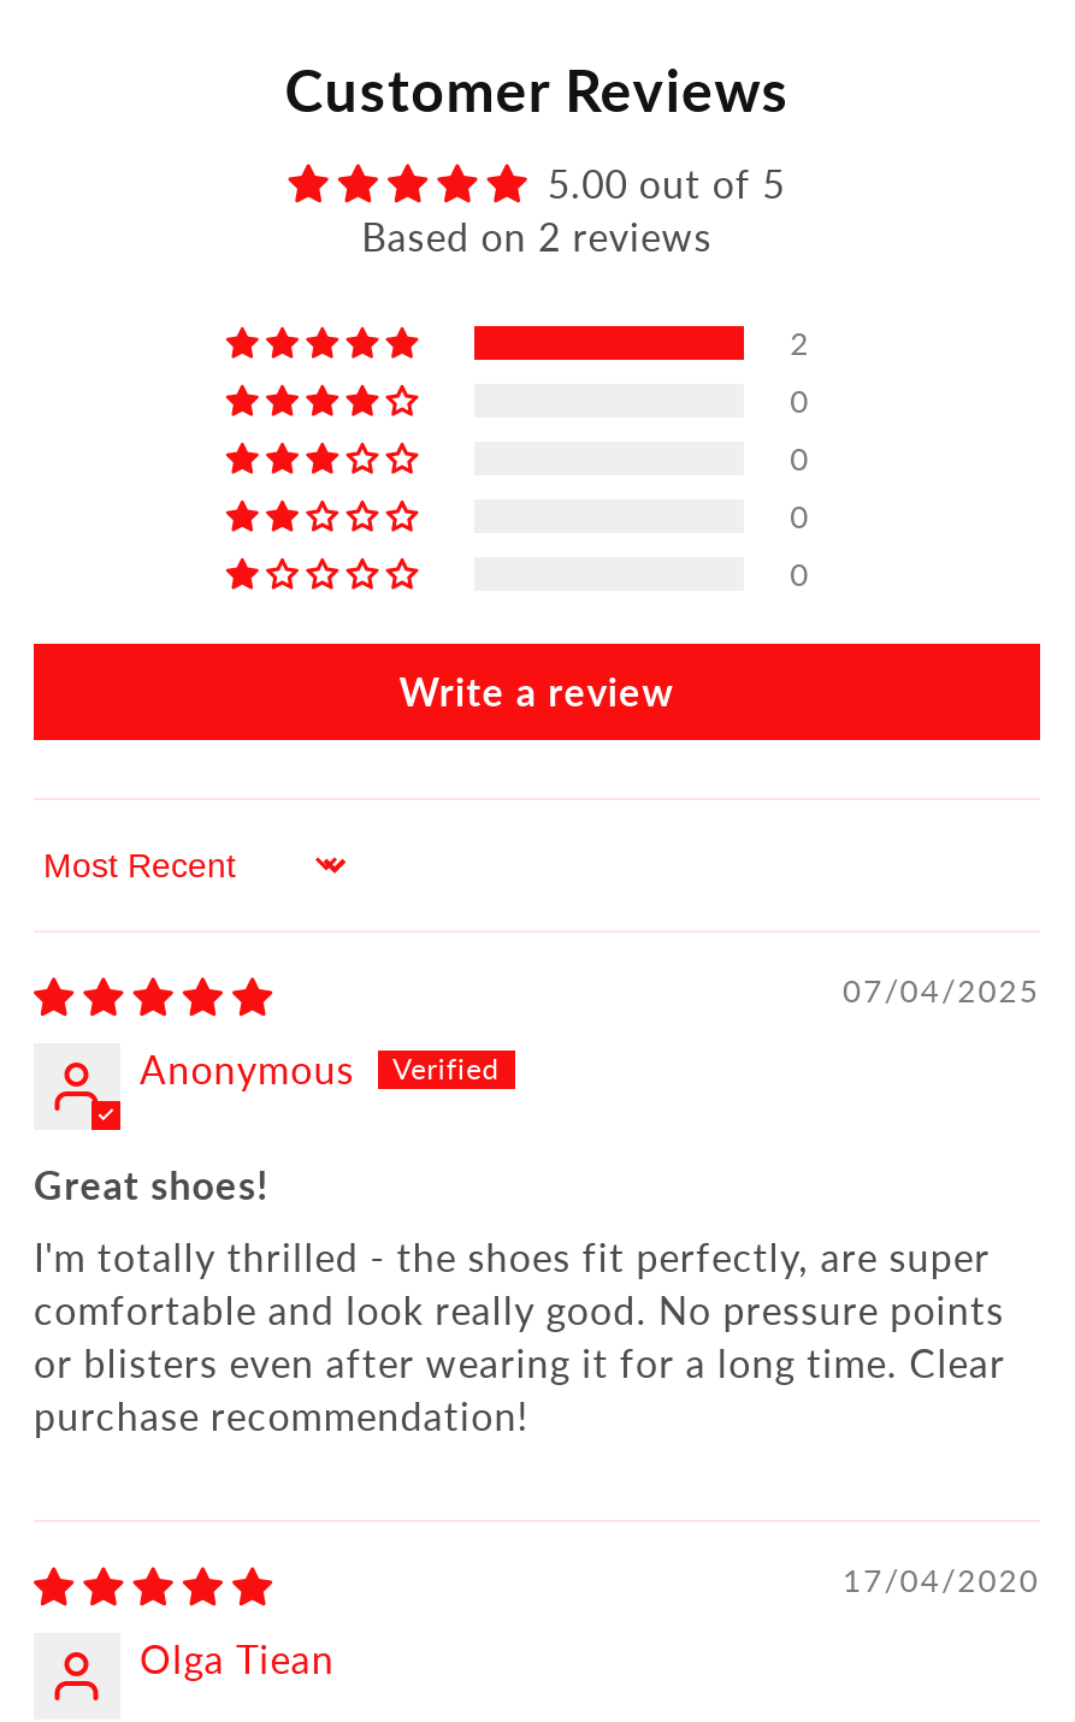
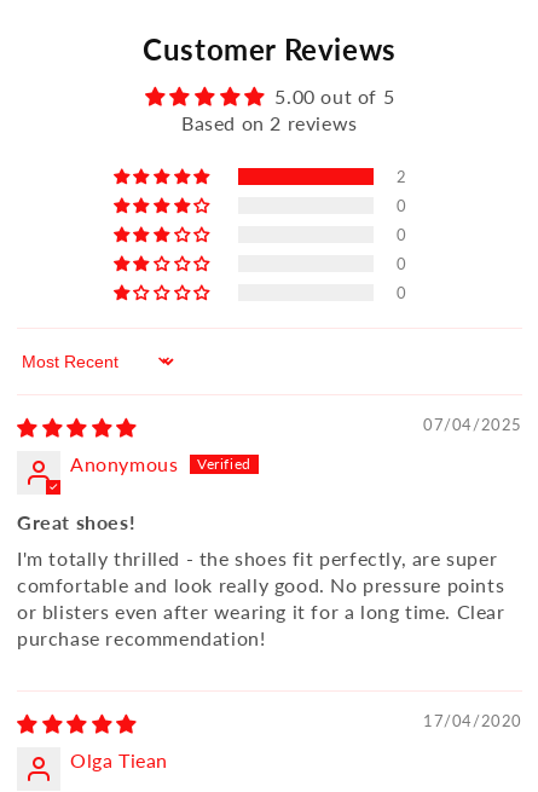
[399,667,675,712] Write a review -> none

